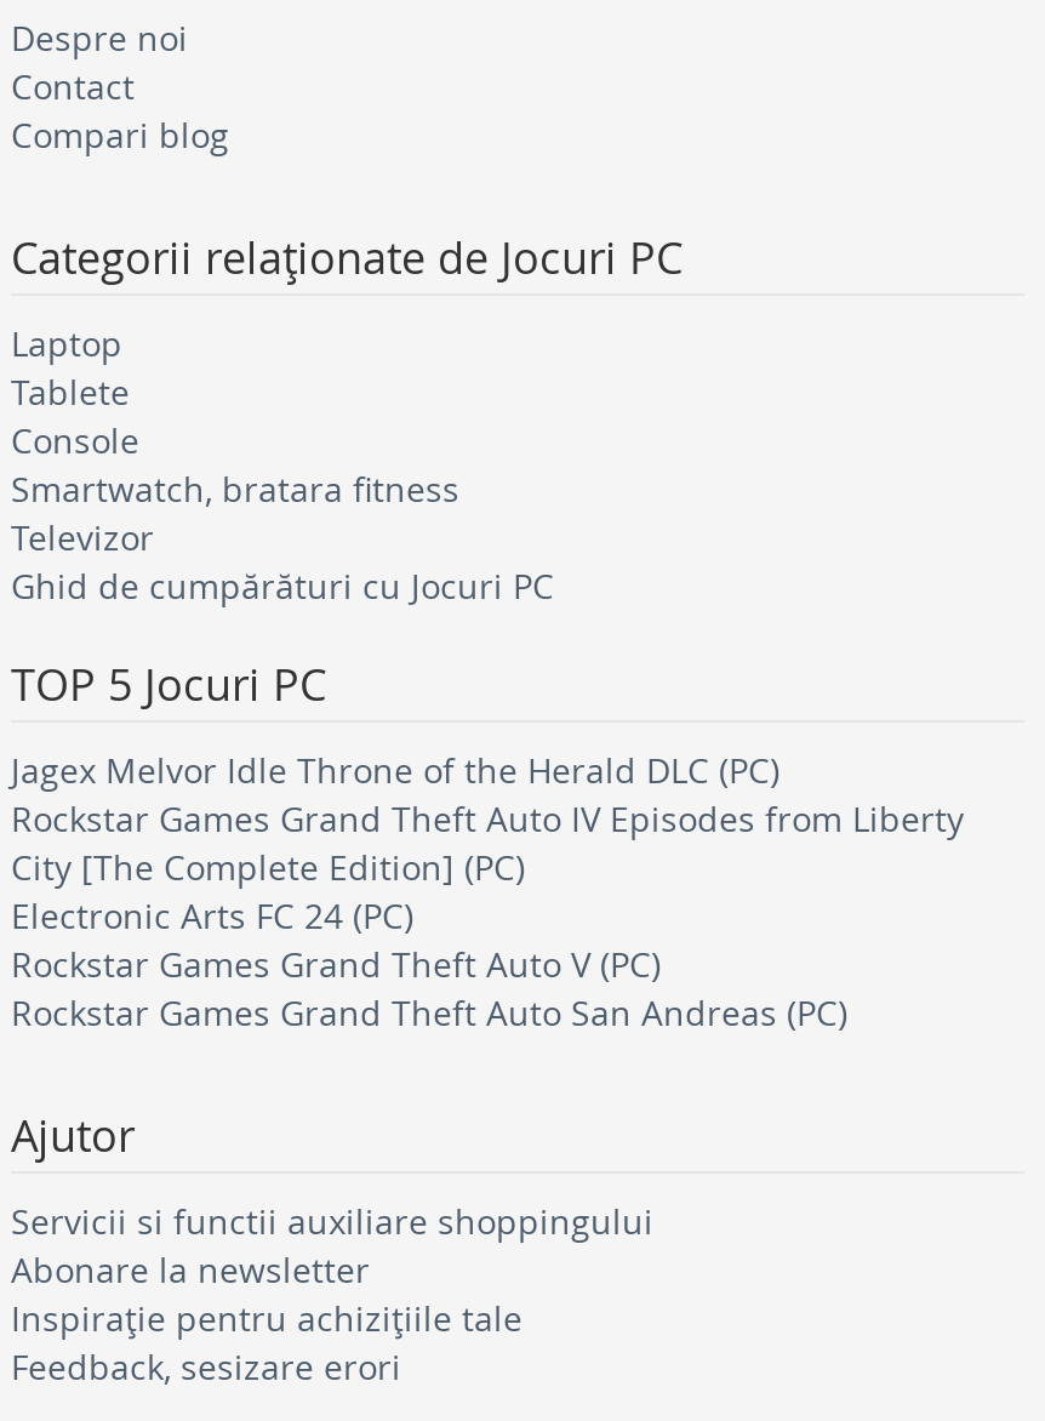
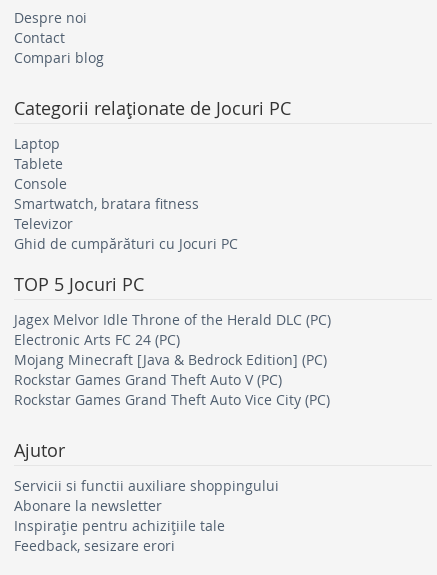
[11,794,964,889] Rockstar Games Grand Theft Auto IV Episodes from Liberty | City [The Complete Edition] (PC) -> none
moved [11,891,413,937] -> [14,329,180,348]: Electronic Arts FC 24 (PC)
none -> [14,349,327,368] Mojang Minecraft [Java & Bedrock Edition] (PC)
[11,988,847,1034] Rockstar Games Grand Theft Auto San Andreas (PC) -> [14,389,330,408] Rockstar Games Grand Theft Auto Vice City (PC)

